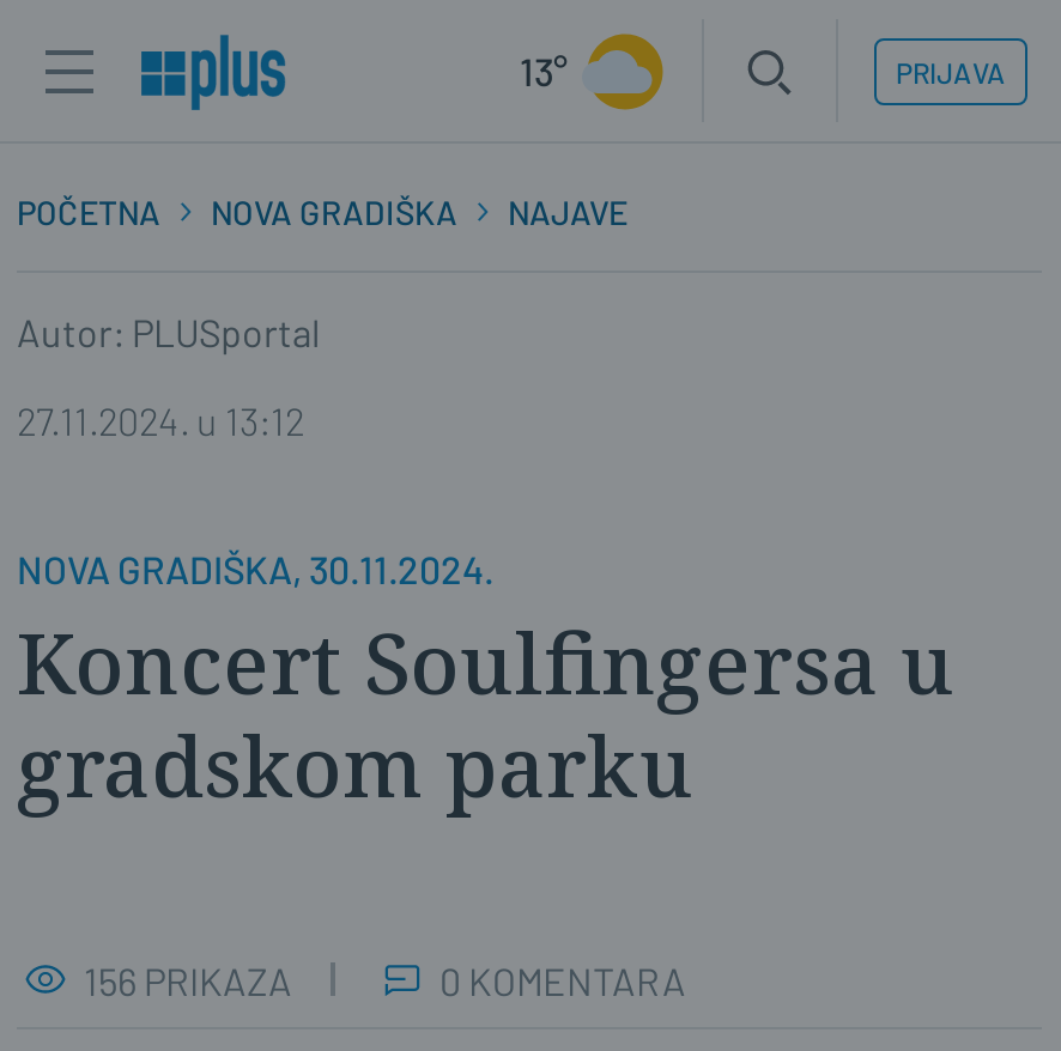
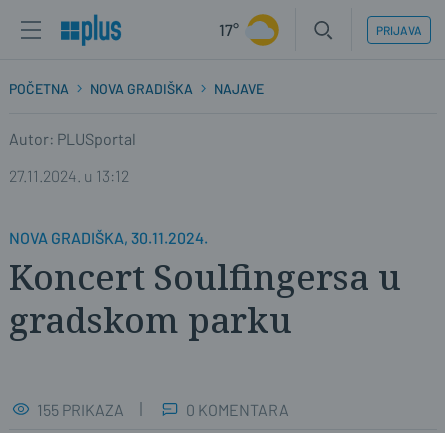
[520,48,568,93] 13° -> [219,20,239,39] 17°
[84,956,292,1002] 156 PRIKAZA -> [37,399,124,418] 155 PRIKAZA

